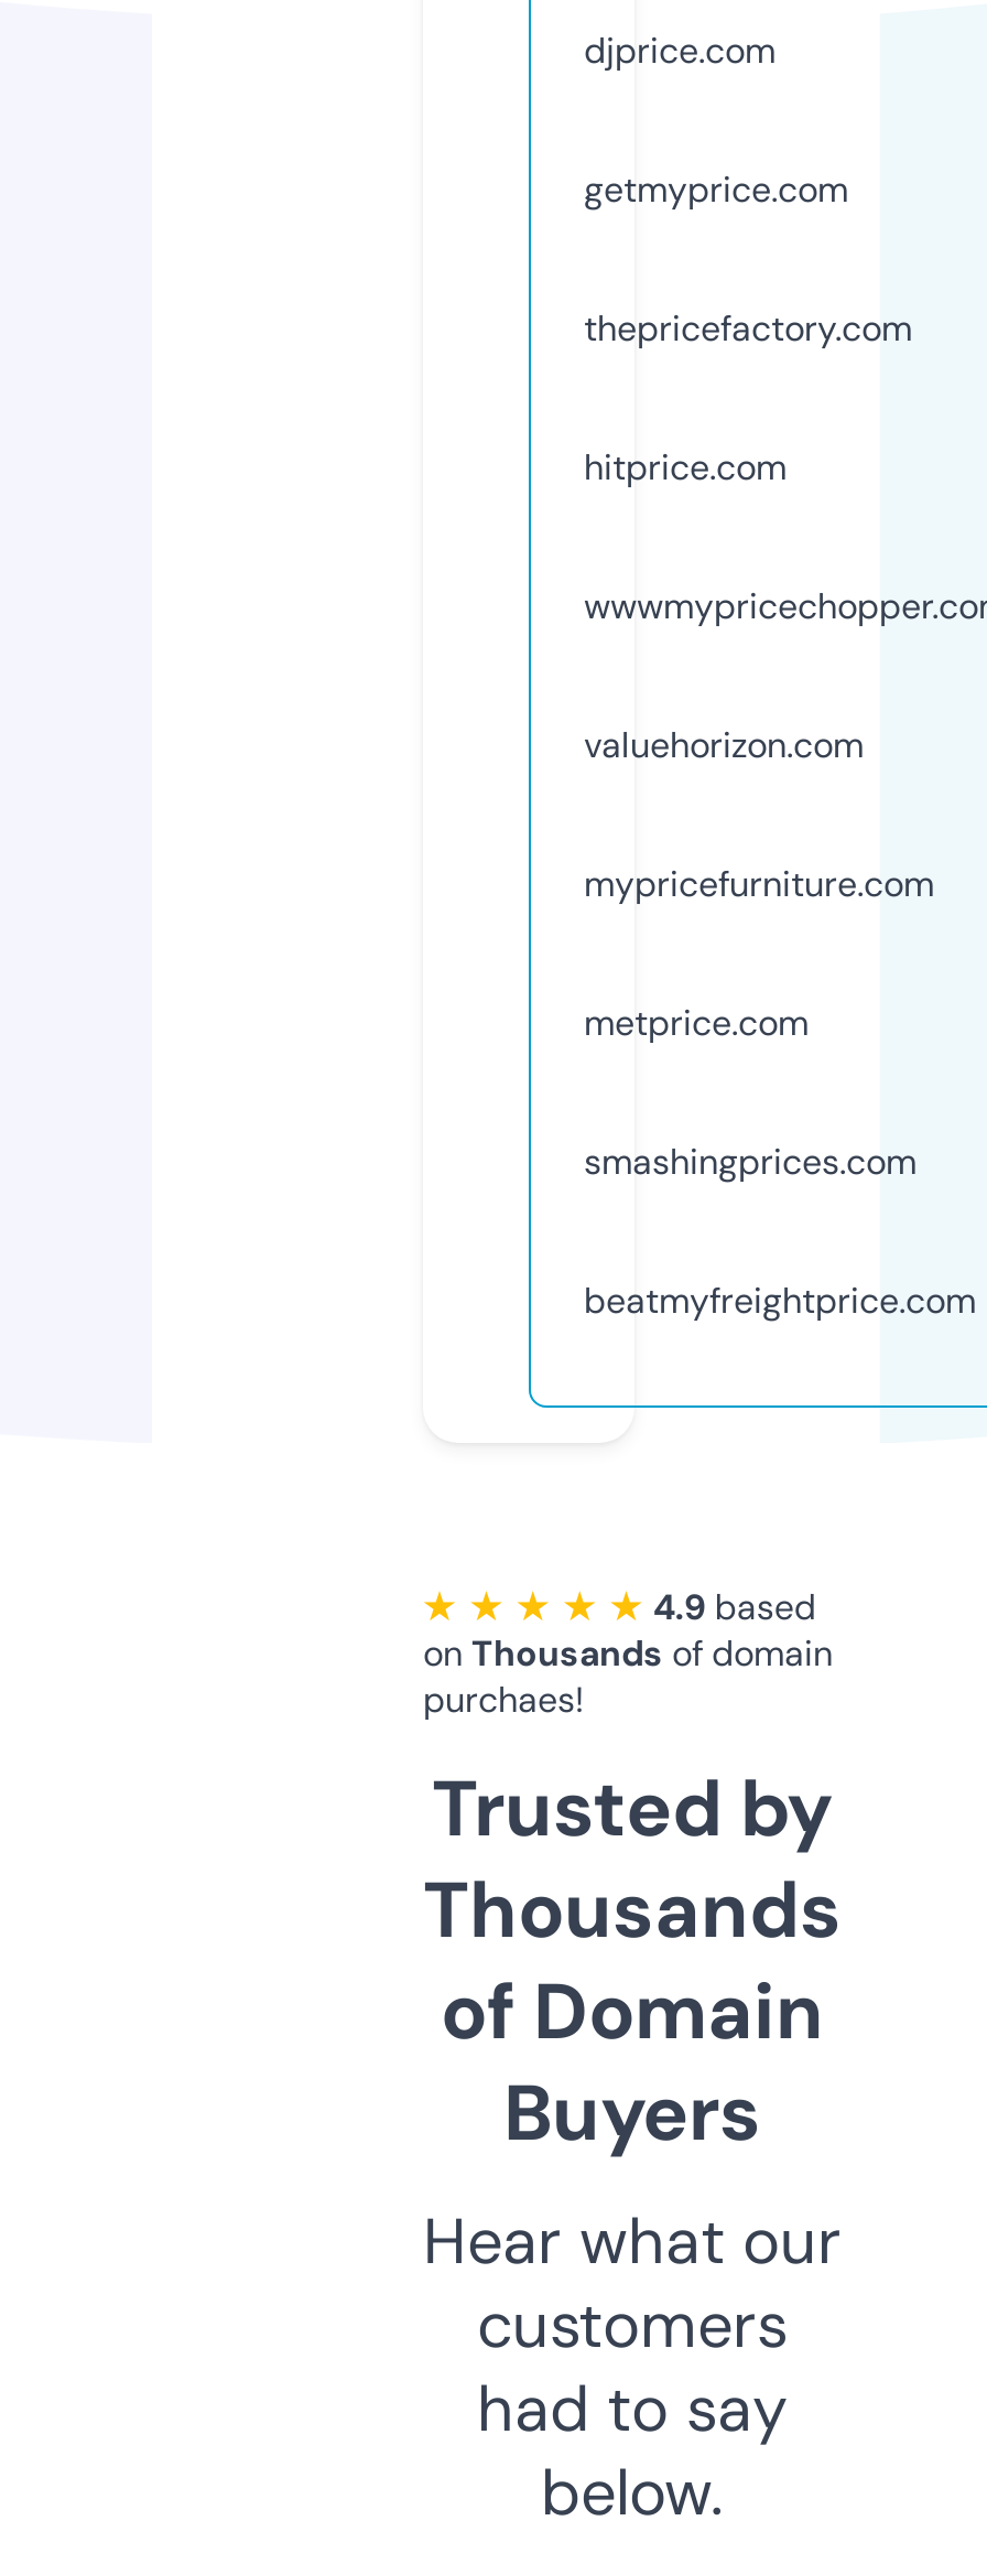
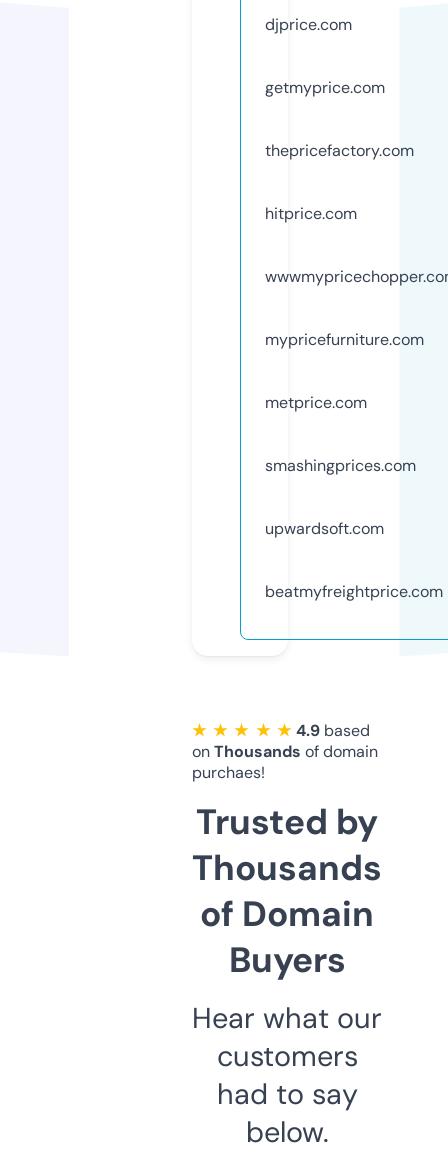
[584,722,864,768] valuehorizon.com -> none
moved [584,860,934,1185] -> [265,329,424,476]: mypricefurniture.com | metprice.com | smashingprices.com
none -> [265,518,384,539] upwardsoft.com

